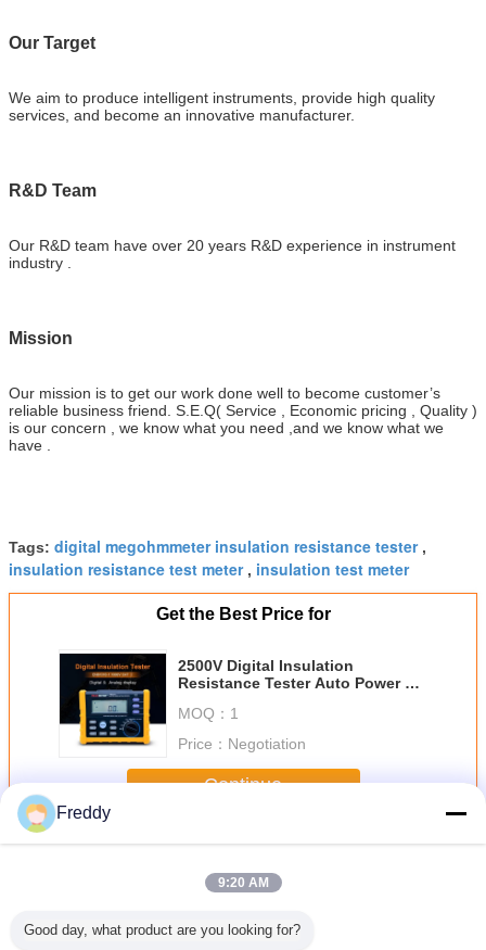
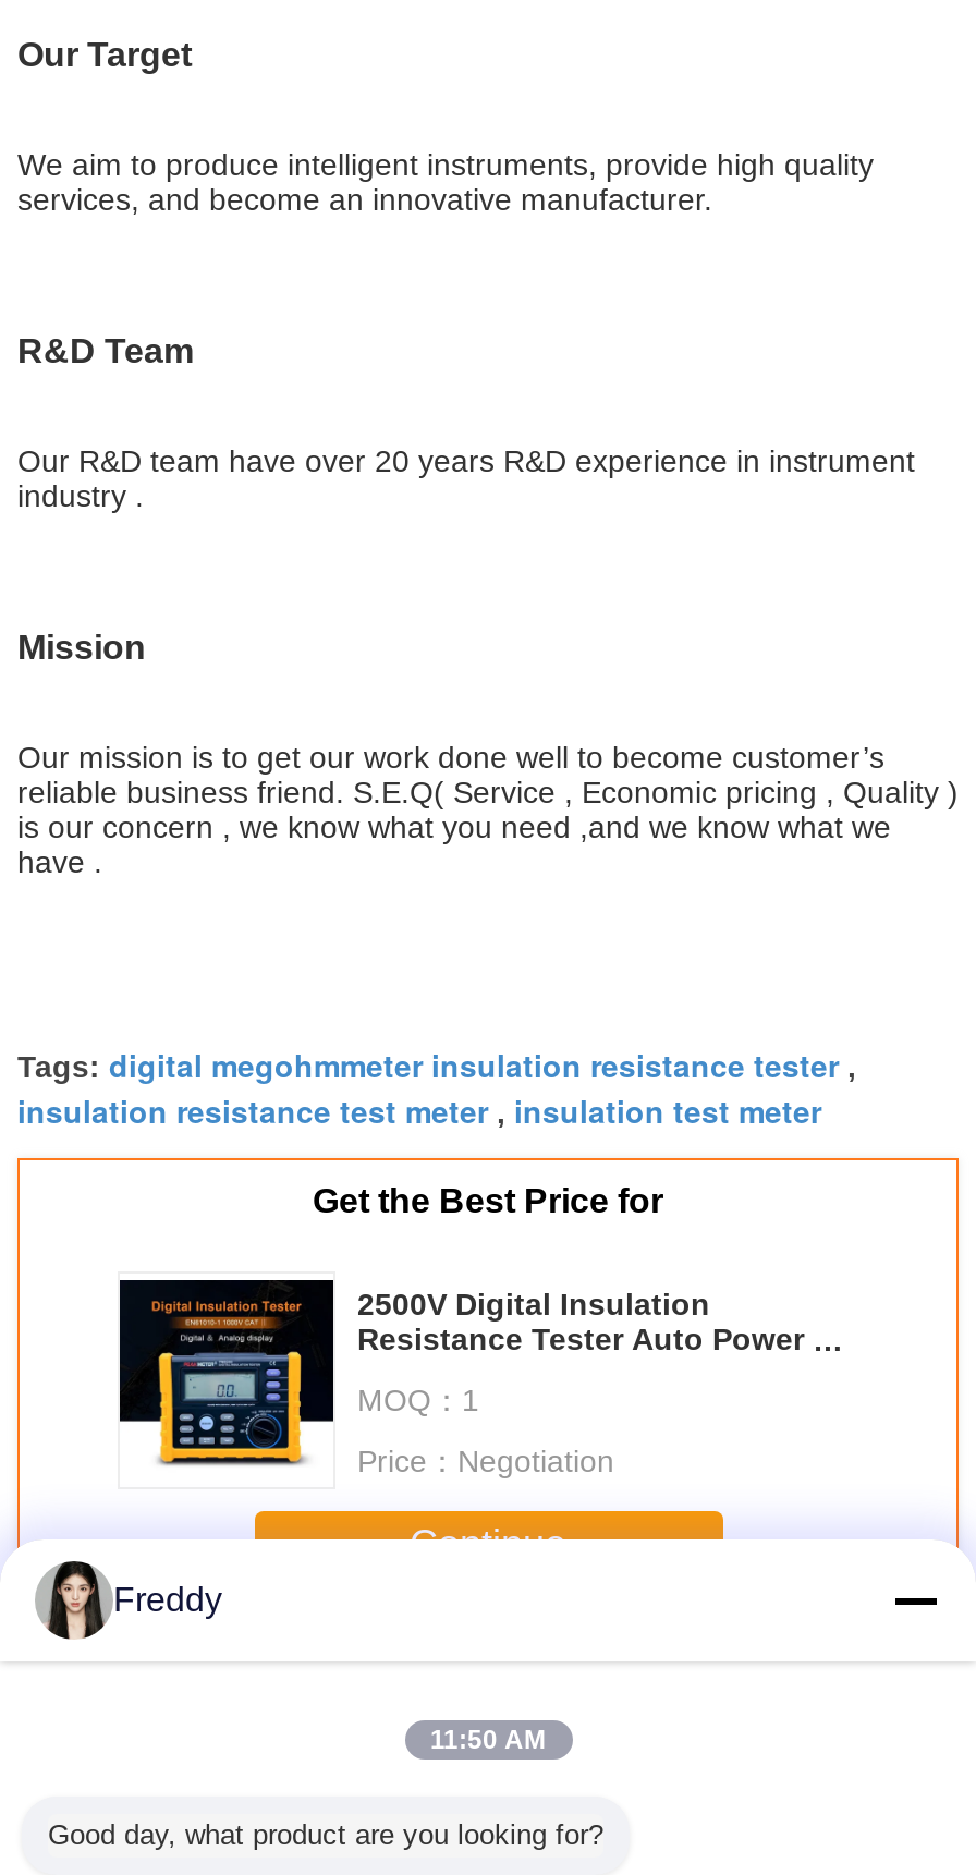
[17,794,53,829] [image] -> [35,1559,107,1633] [image]
[218,875,268,890] 9:20 AM -> [430,1725,546,1755] 11:50 AM

